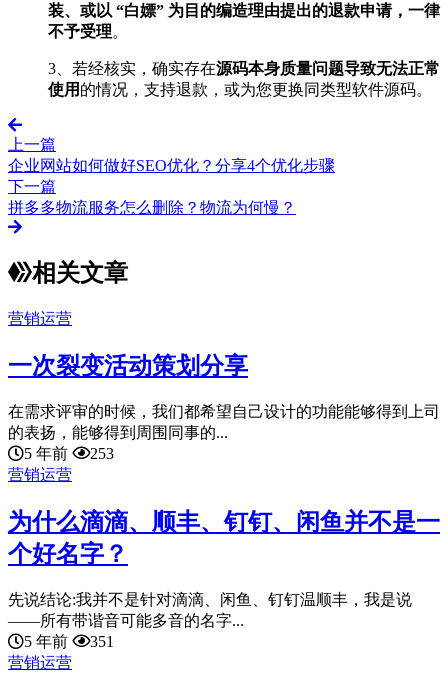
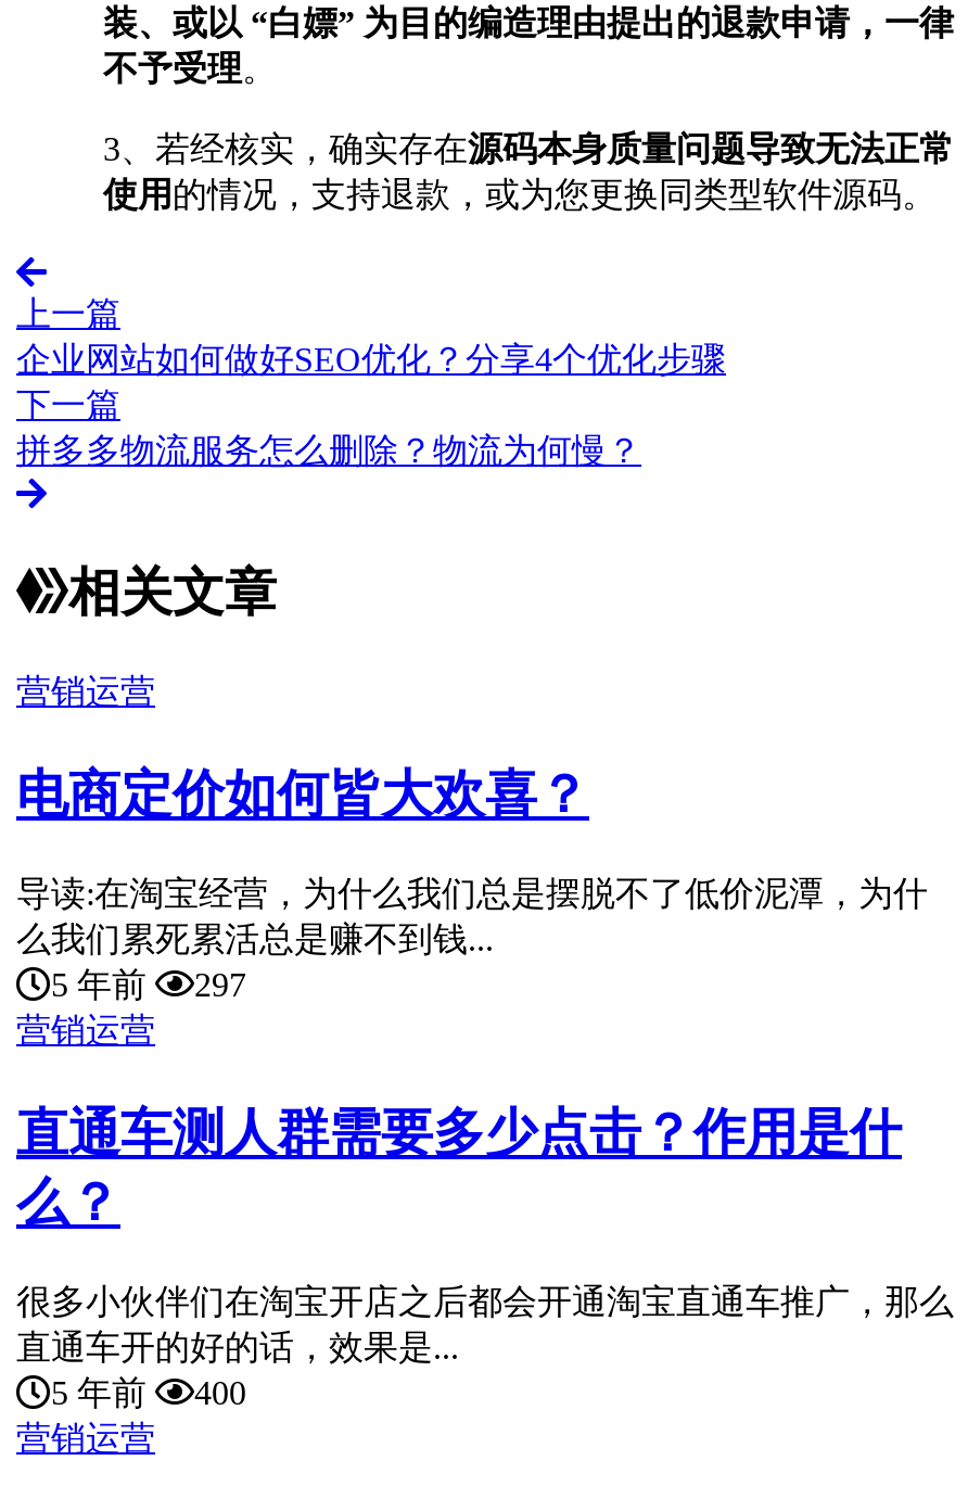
[8,353,248,379] 一次裂变活动策划分享 -> [16,767,589,823] 电商定价如何皆大欢喜？
[8,403,440,441] 在需求评审的时候，我们都希望自己设计的功能能够得到上司 | 的表扬，能够得到周围同事的... -> [16,875,928,957] 导读:在淘宝经营，为什么我们总是摆脱不了低价泥潭，为什 | 么我们累死累活总是赚不到钱...
[24,445,114,462] 5 年前 253 -> [51,966,246,1003] 5 年前 297
[8,509,440,567] 为什么滴滴、顺丰、钉钉、闲鱼并不是一 | 个好名字？ -> [16,1105,902,1231] 直通车测人群需要多少点击？作用是什 | 么？
[8,591,412,629] 先说结论:我并不是针对滴滴、闲鱼、钉钉温顺丰，我是说 | ——所有带谐音可能多音的名字... -> [16,1283,954,1365] 很多小伙伴们在淘宝开店之后都会开通淘宝直通车推广，那么 | 直通车开的好的话，效果是...
[24,633,114,650] 5 年前 351 -> [51,1374,246,1411] 5 年前 400

